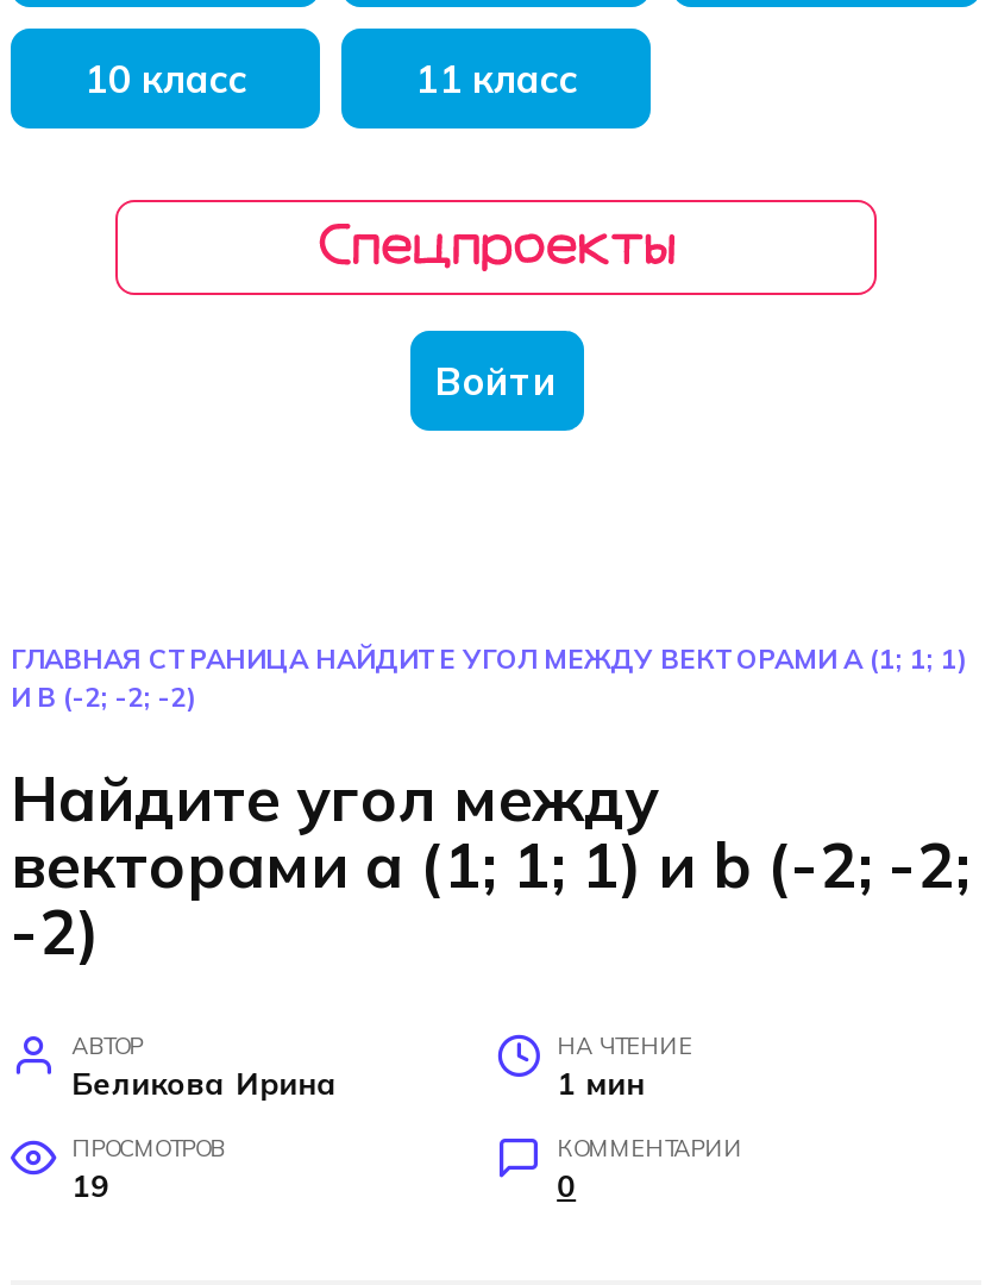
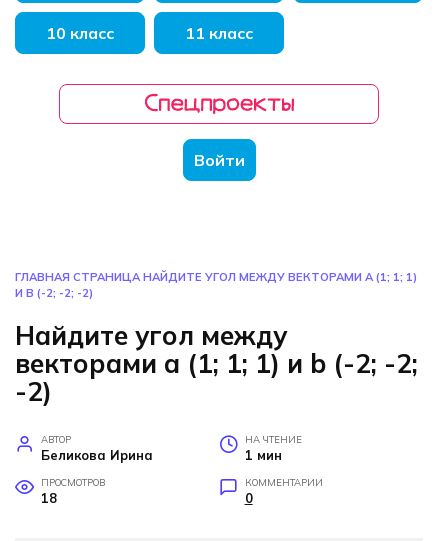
[72,1166,110,1204] 19 -> [41,490,57,506] 18

